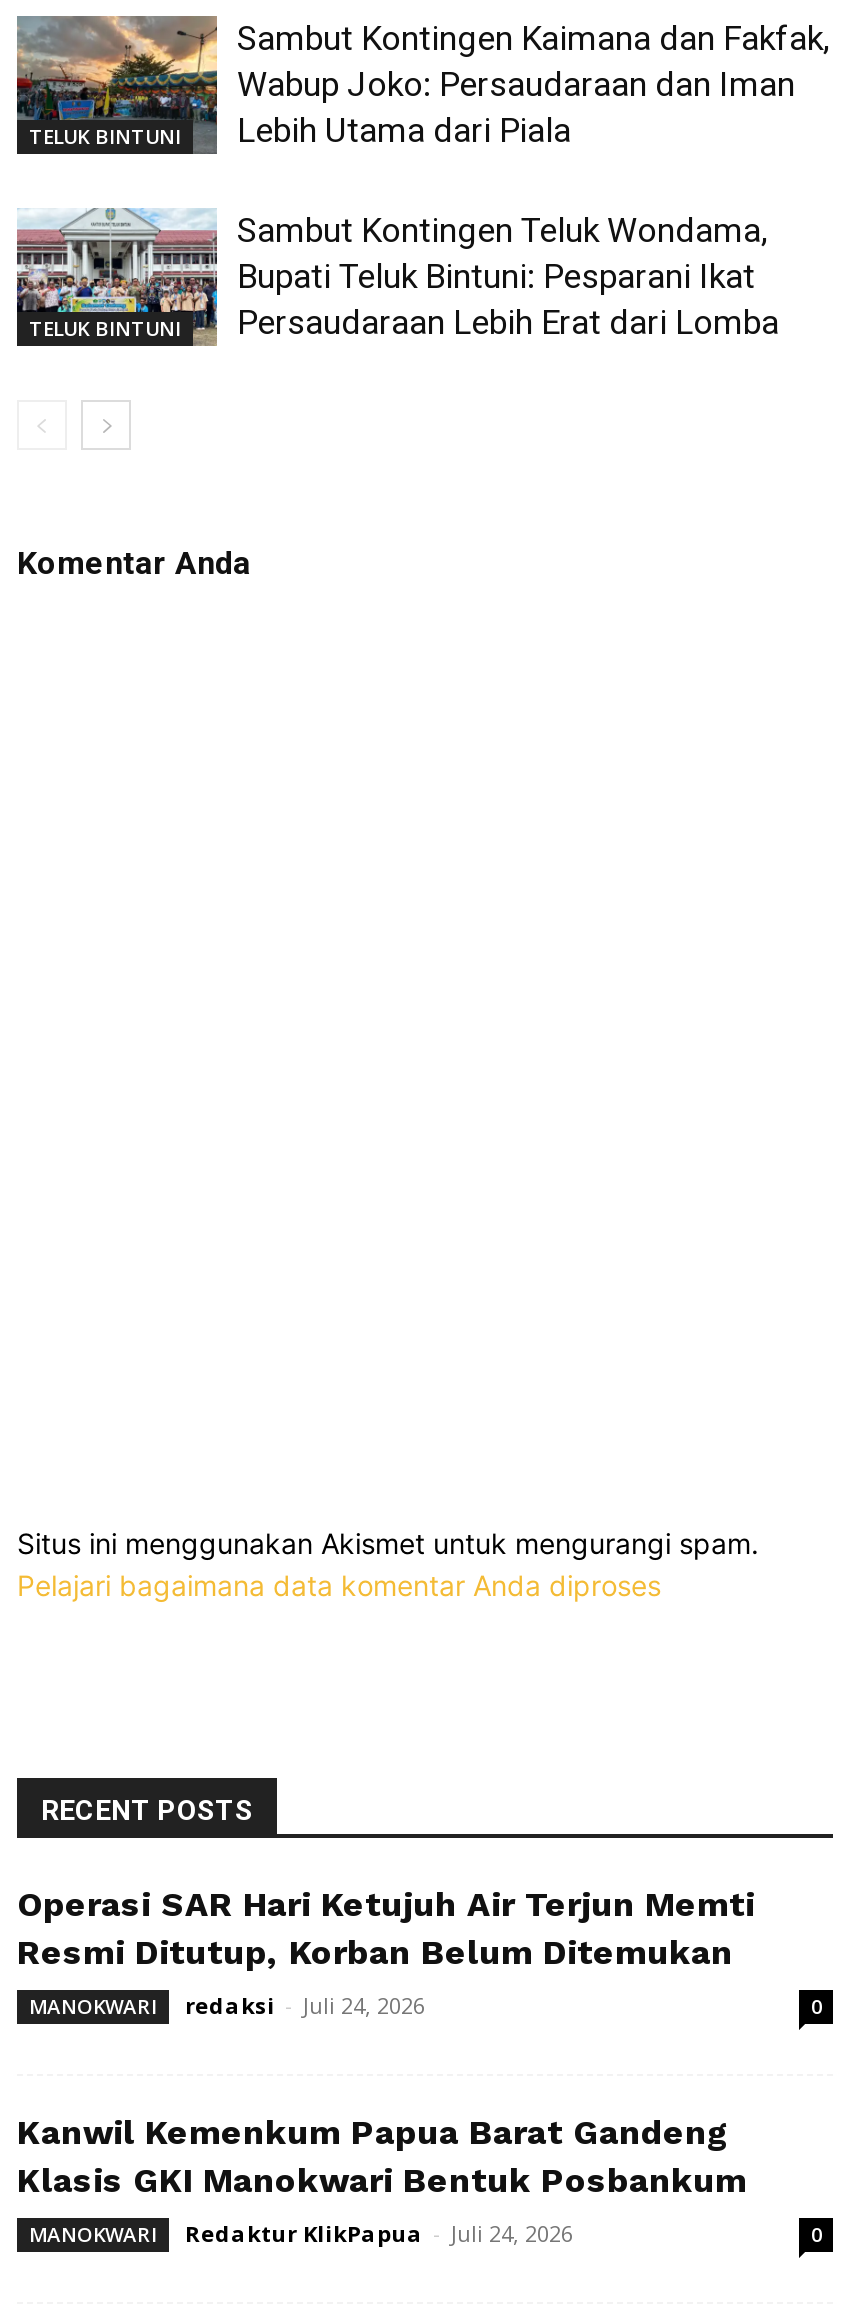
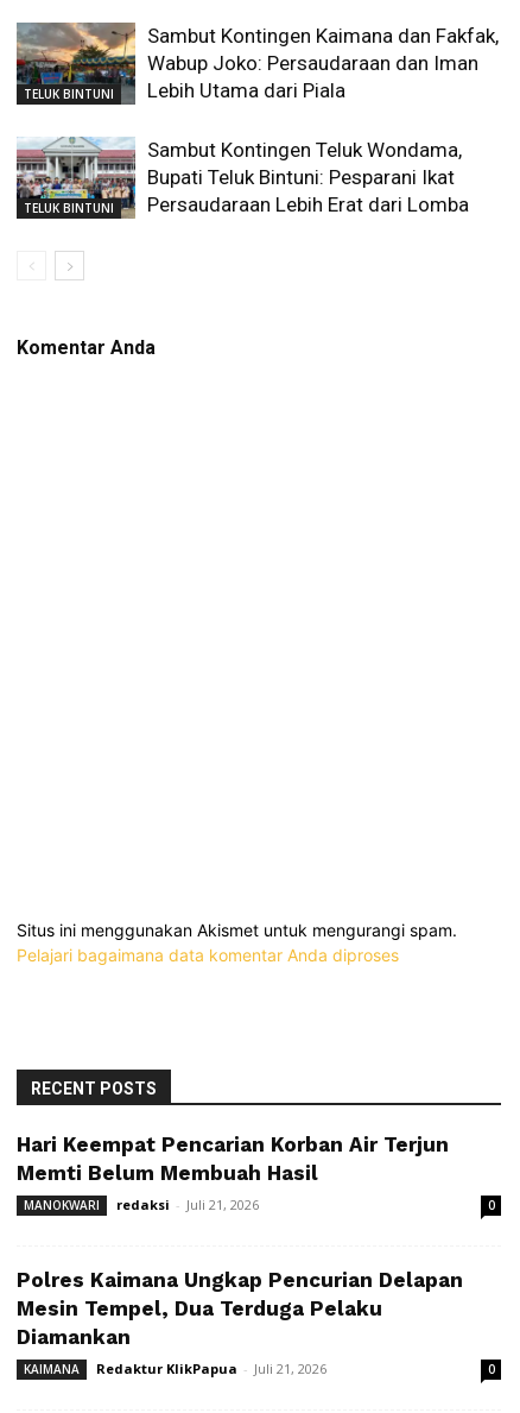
[17,1885,755,1973] Operasi SAR Hari Ketujuh Air Terjun Memti | Resmi Ditutup, Korban Belum Ditemukan -> [17,1133,449,1185] Hari Keempat Pencarian Korban Air Terjun | Memti Belum Membuah Hasil
[29,1991,425,2021] MANOKWARI redaksi - Juli 24, 2026 -> [24,1196,259,1214] MANOKWARI redaksi - Juli 21, 2026
[17,2113,747,2201] Kanwil Kemenkum Papua Barat Gandeng | Klasis GKI Manokwari Bentuk Posbankum -> [17,1269,463,1349] Polres Kaimana Ungkap Pencurian Delapan | Mesin Tempel, Dua Terduga Pelaku | Diamankan
[29,2219,573,2249] MANOKWARI | Redaktur KlikPapua - Juli 24, 2026 -> [24,1360,326,1378] KAIMANA | Redaktur KlikPapua - Juli 21, 2026

